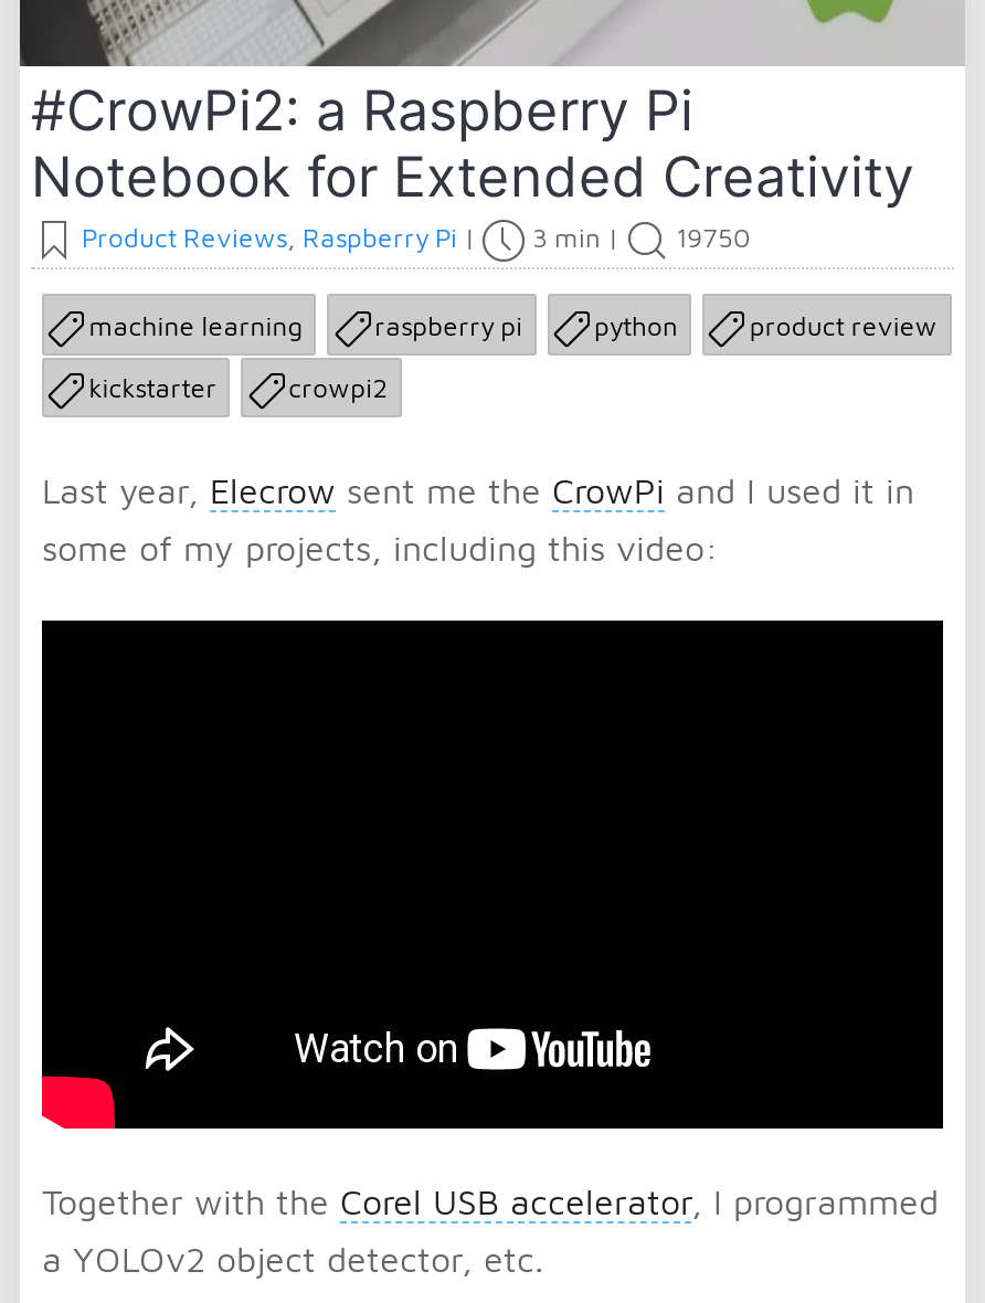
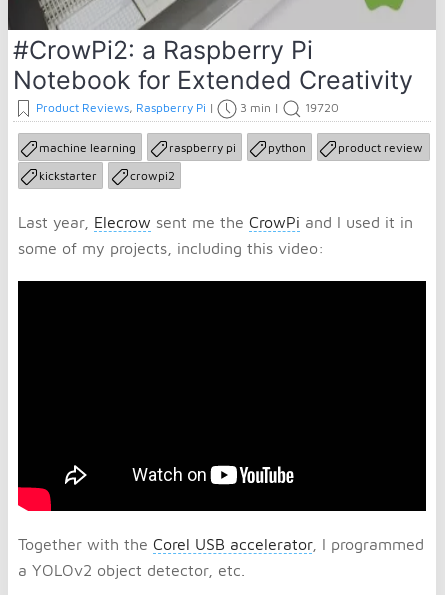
[669,221,751,254] 19750 -> [302,100,339,115] 19720

